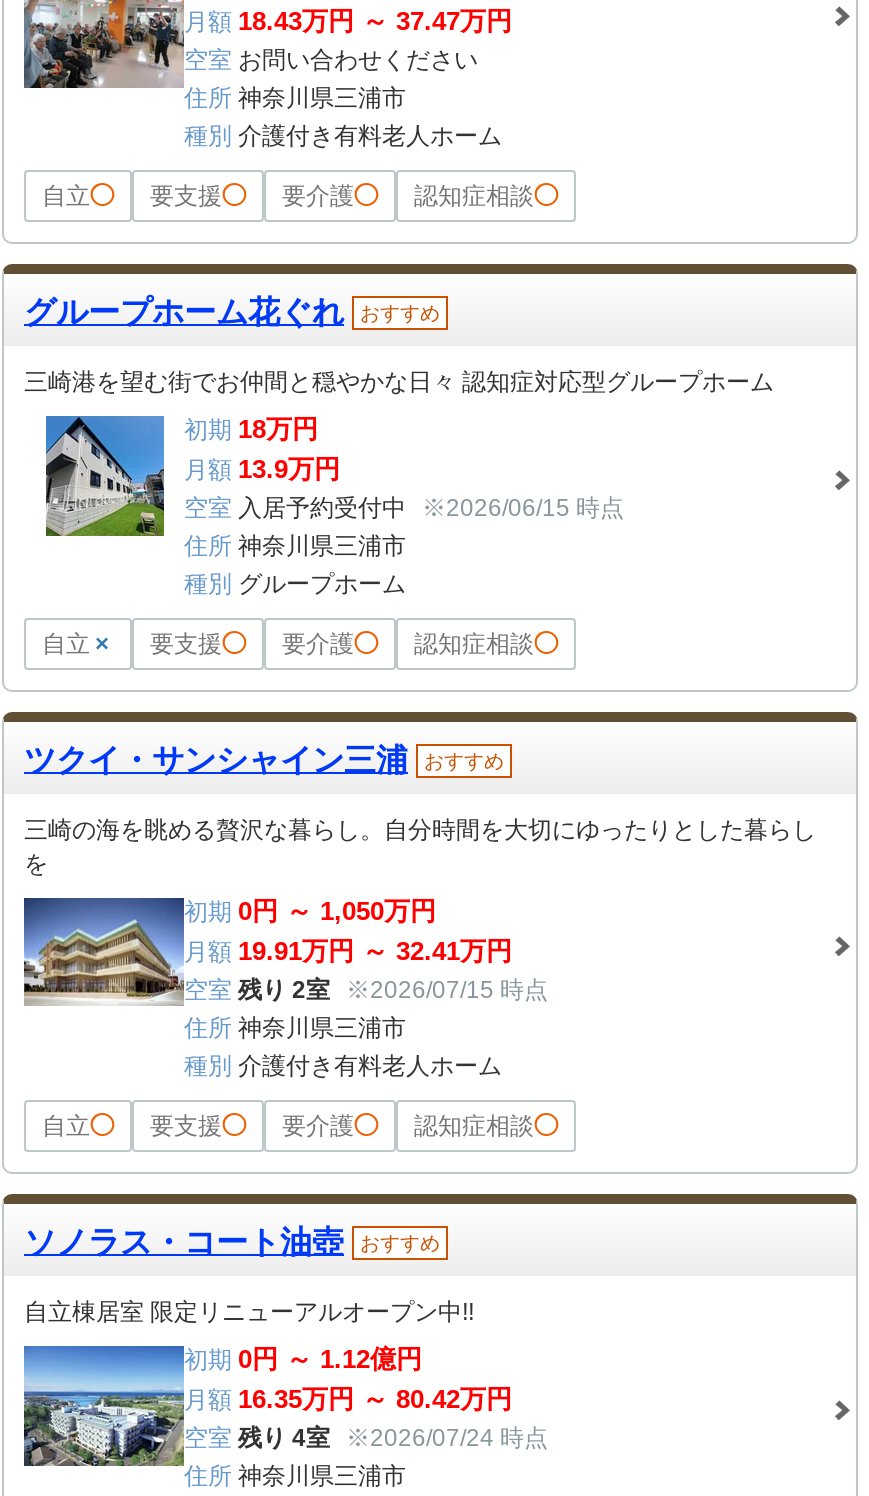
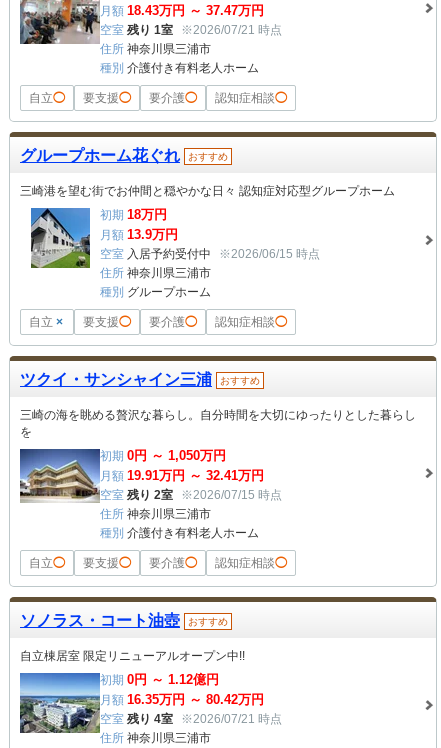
[184,46,478,74] 空室 お問い合わせください -> [100,23,282,37] 空室 残り 1室 ※2026/07/21 時点
[184,1424,548,1452] 空室 残り 4室 ※2026/07/24 時点 -> [100,712,282,726] 空室 残り 4室 ※2026/07/21 時点

